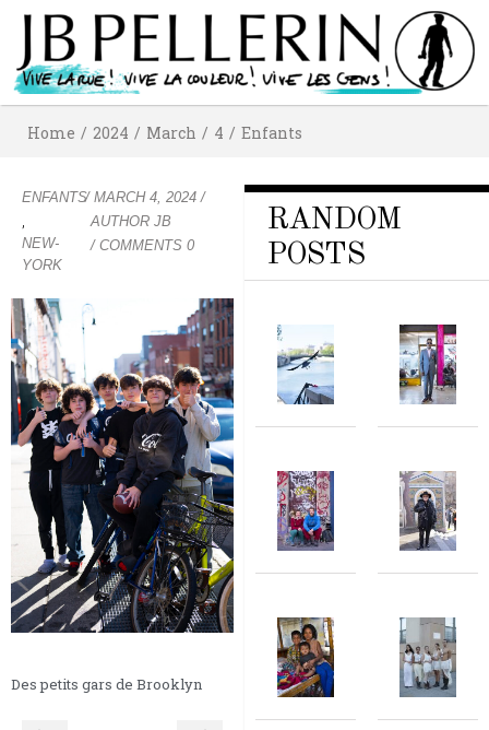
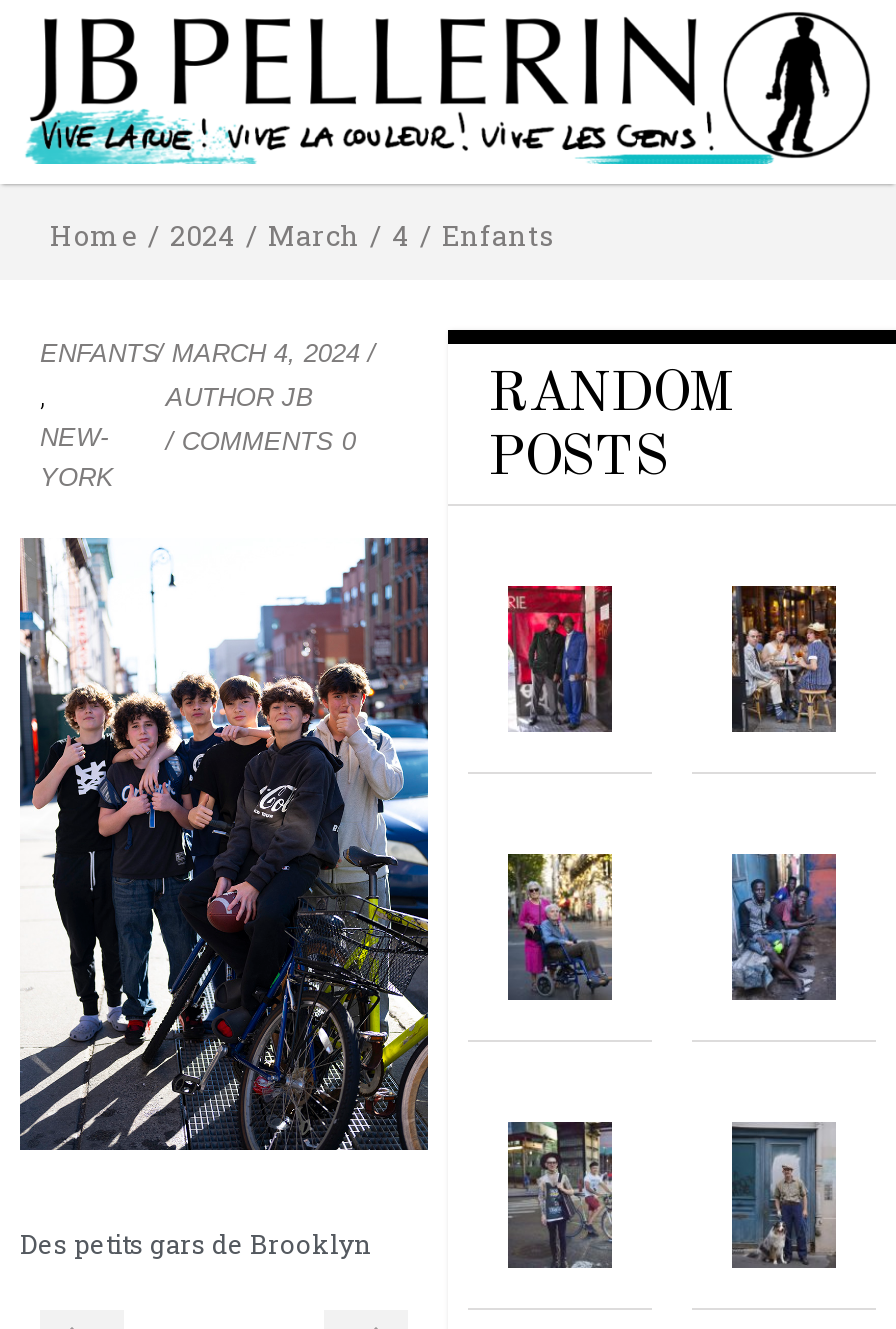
[277,325,334,404] [image] -> [506,584,614,734] [image]
[399,323,456,404] [image] -> [730,584,838,734] [image]
[276,471,335,550] [image] -> [506,854,614,1000] [image]
[399,471,456,551] [image] -> [732,854,836,1002] [image]
[276,617,335,698] [image] -> [506,1122,614,1270] [image]
[399,619,456,696] [image] -> [732,1124,836,1268] [image]

